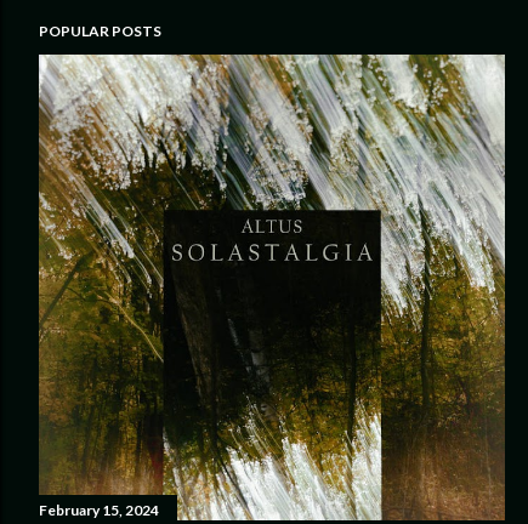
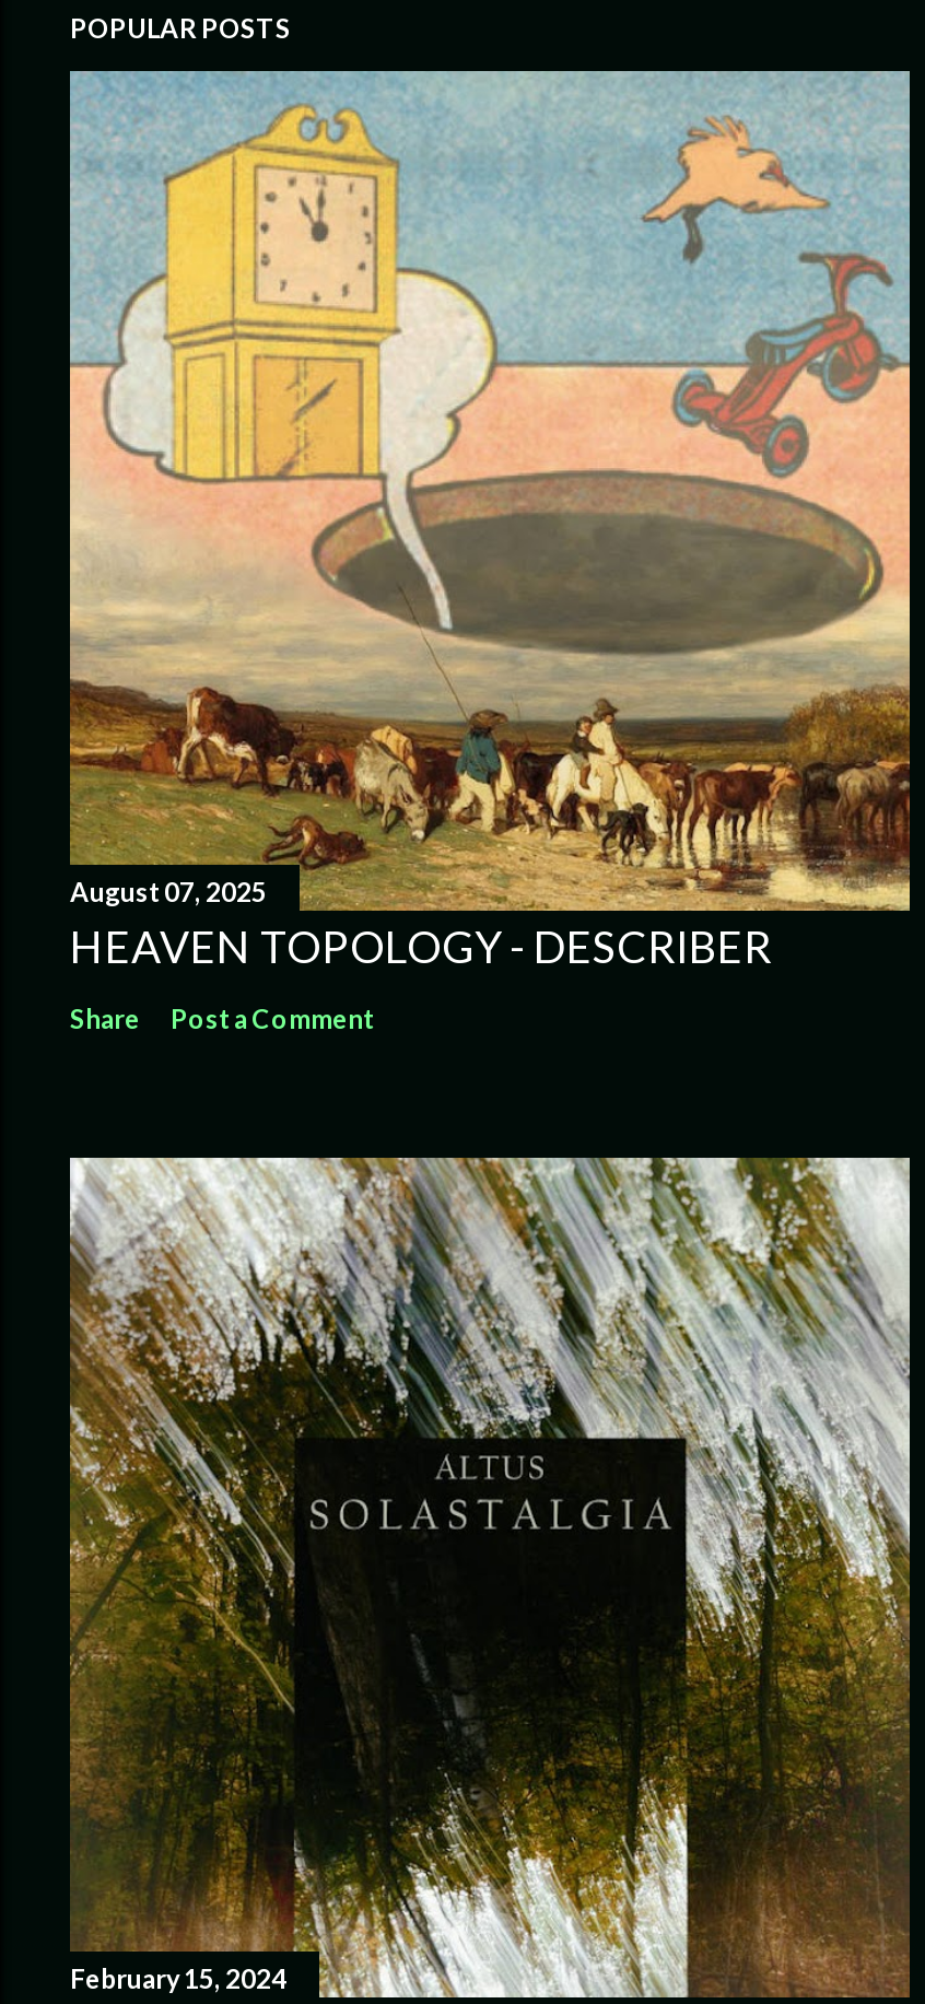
none -> [68,69,912,1035] [image] | August 07, 2025 | HEAVEN TOPOLOGY - DESCRIBER | Share | Post a Comment

